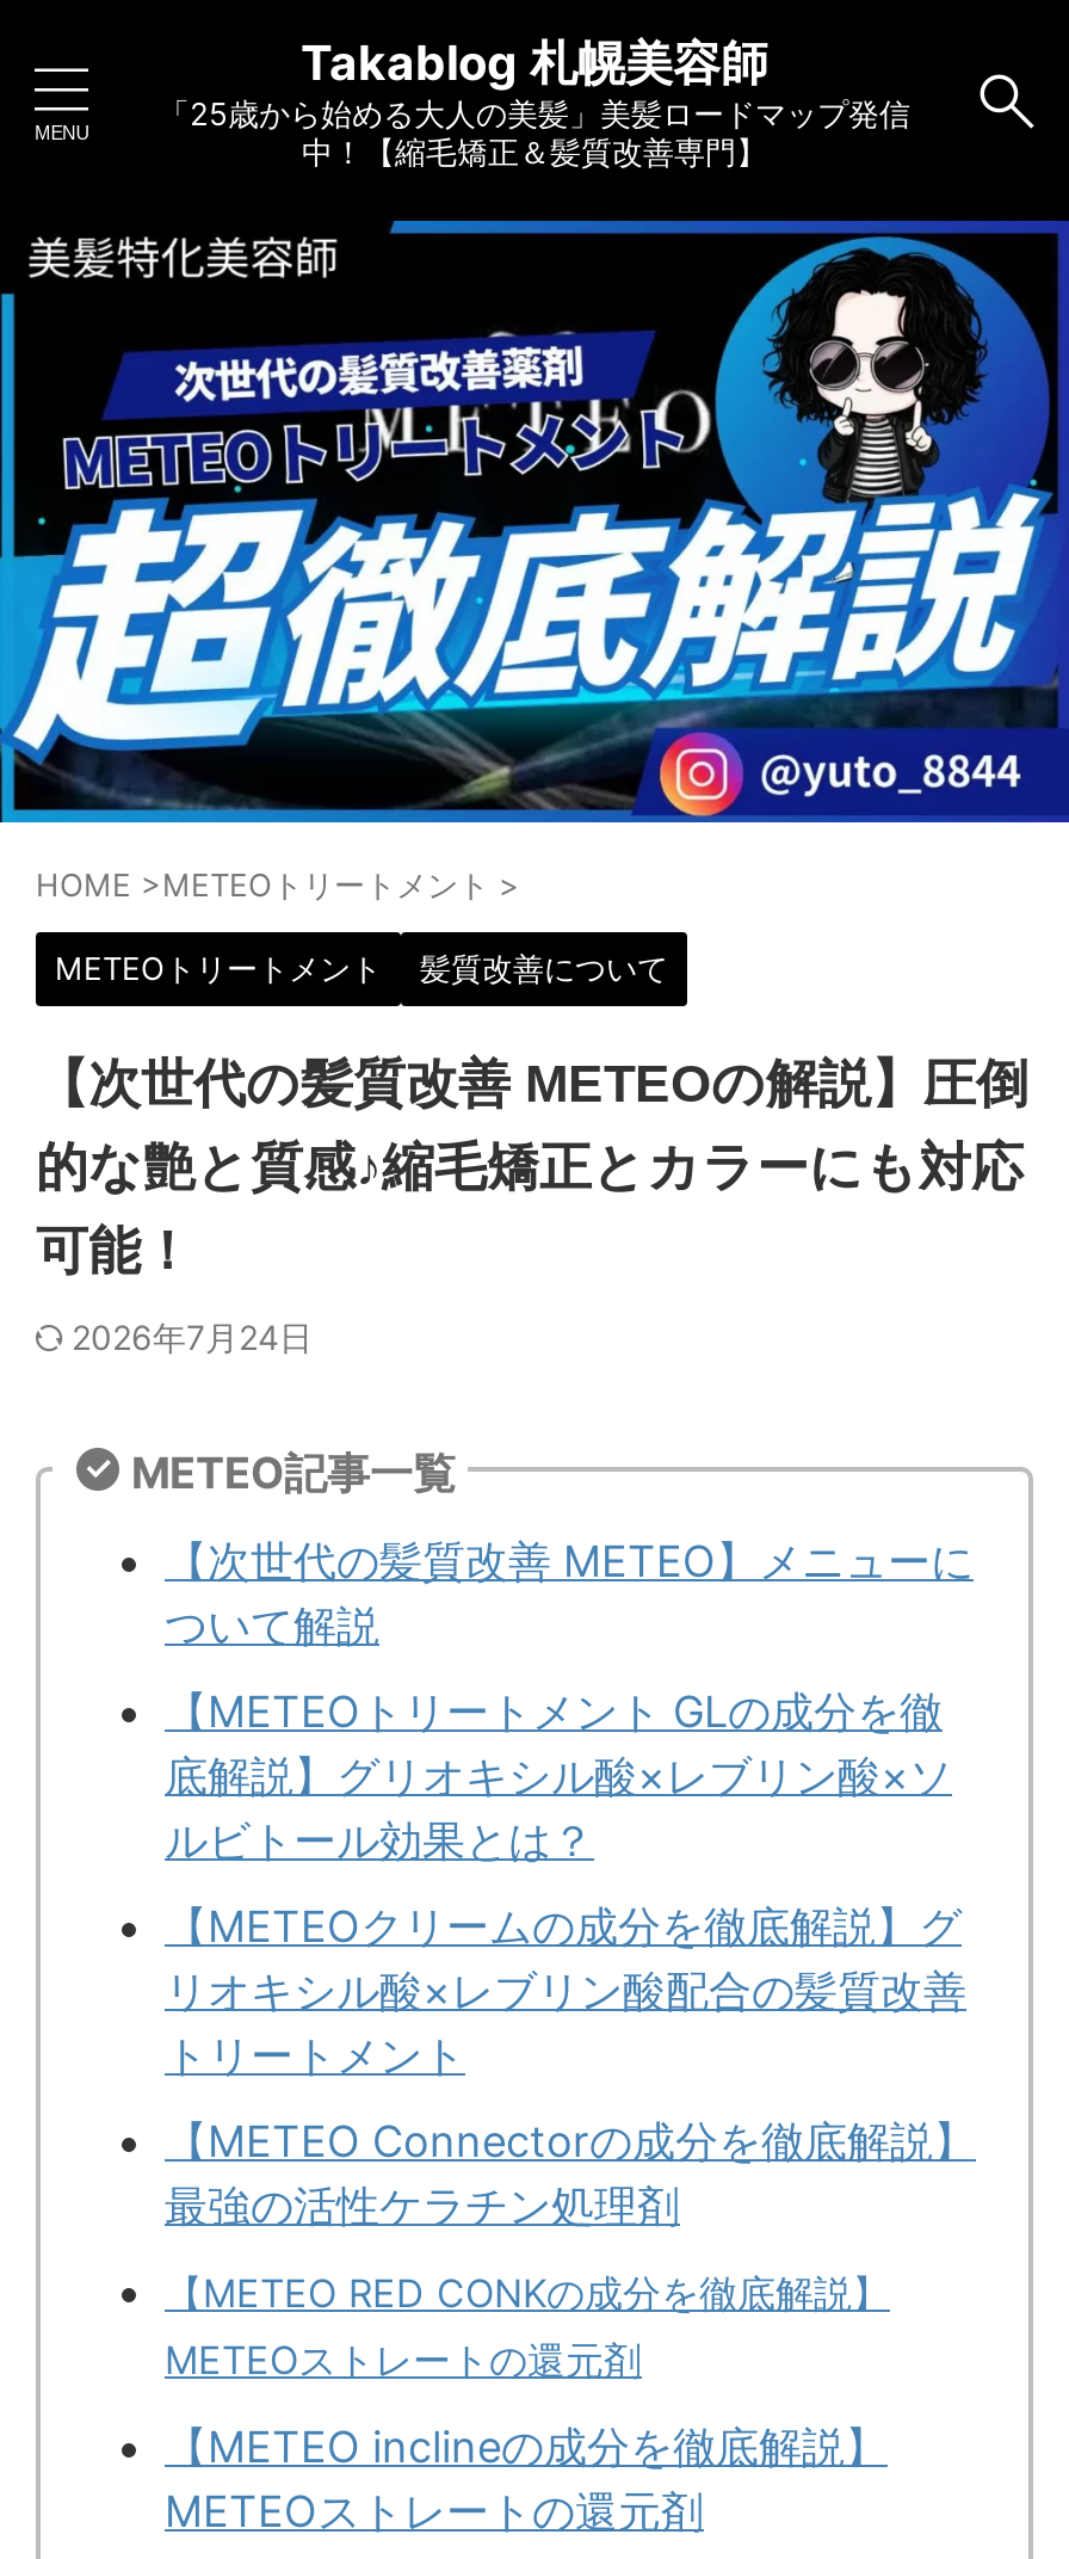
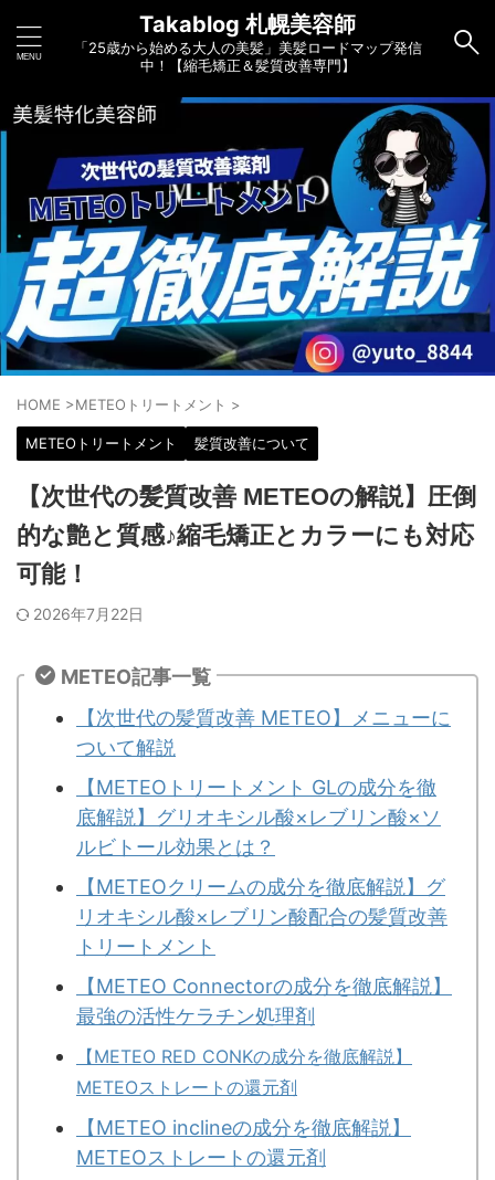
[72,1317,313,1357] 2026年7月24日 -> [33,604,144,623] 2026年7月22日

